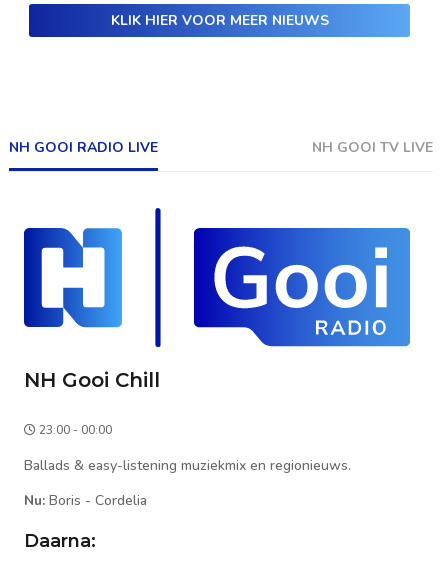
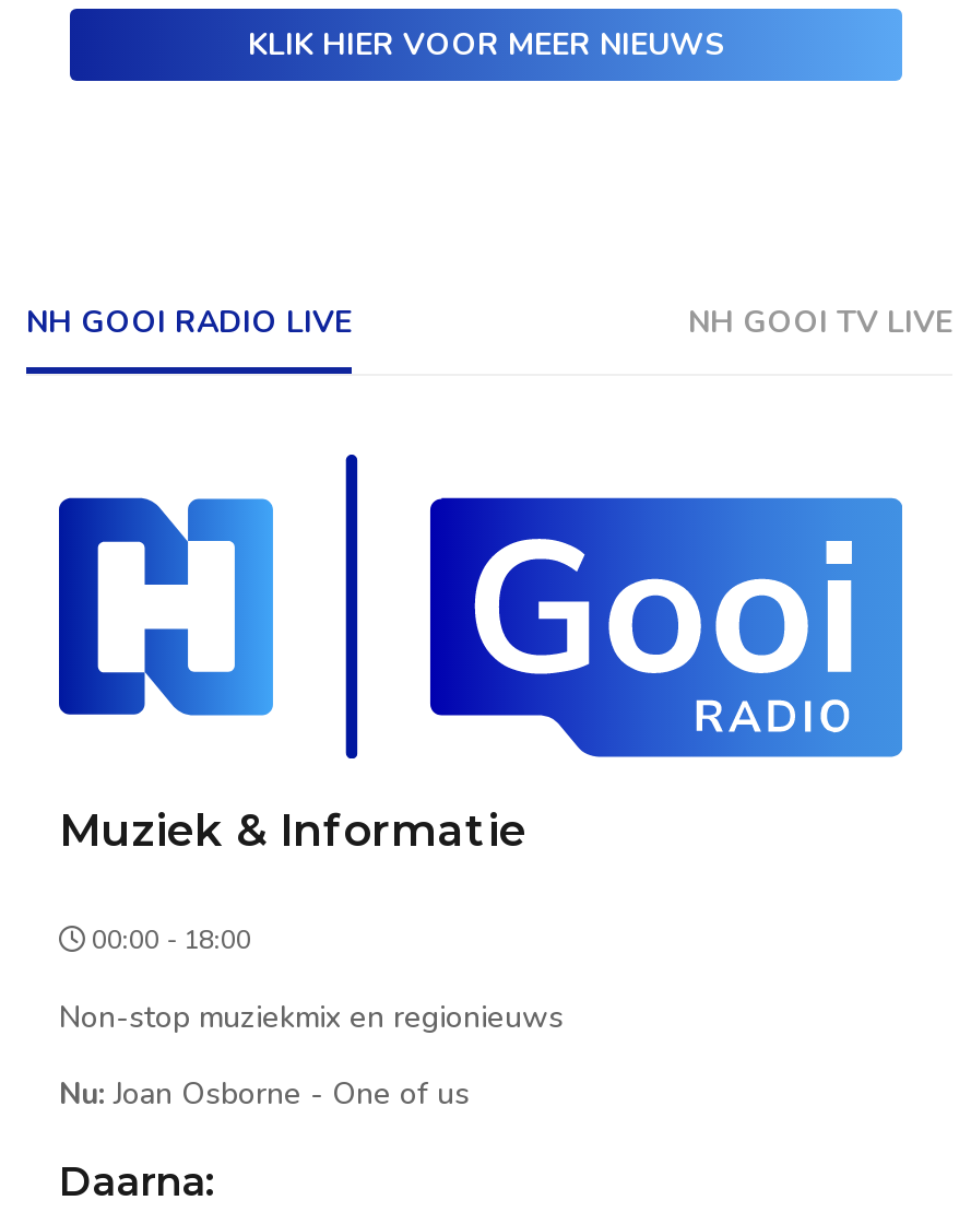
[24,368,160,392] NH Gooi Chill -> [59,805,526,858] Muziek & Informatie
[36,422,112,438] 23:00 - 00:00 -> [85,922,251,957] 00:00 - 18:00
[24,456,351,475] Ballads & easy-listening muziekmix en regionieuws. -> [59,997,564,1038] Non-stop muziekmix en regionieuws
[24,491,147,510] Nu: Boris - Cordelia -> [59,1073,470,1115] Nu: Joan Osborne - One of us

